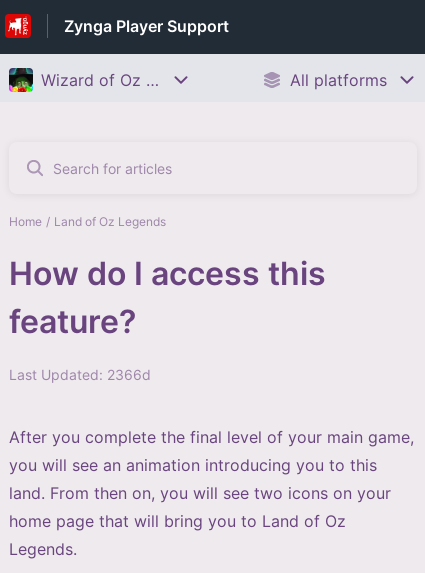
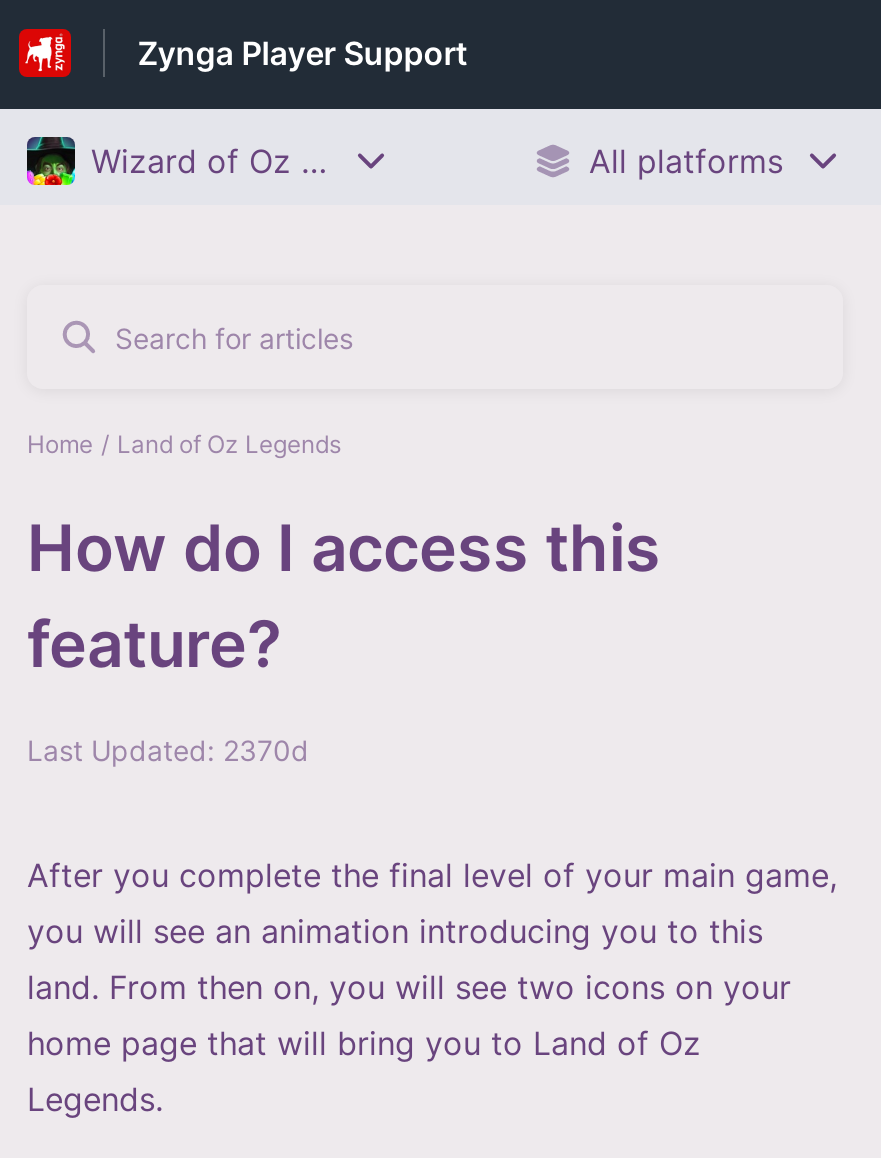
[9,366,151,383] Last Updated: 2366d -> [27,733,309,767] Last Updated: 2370d

